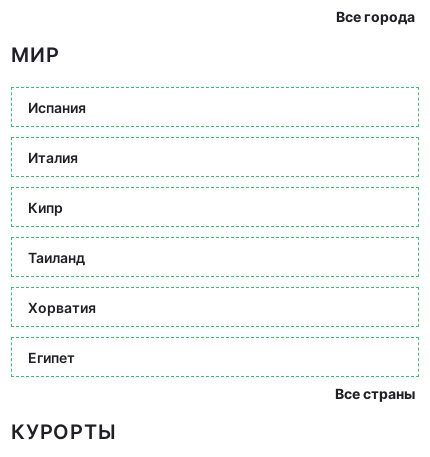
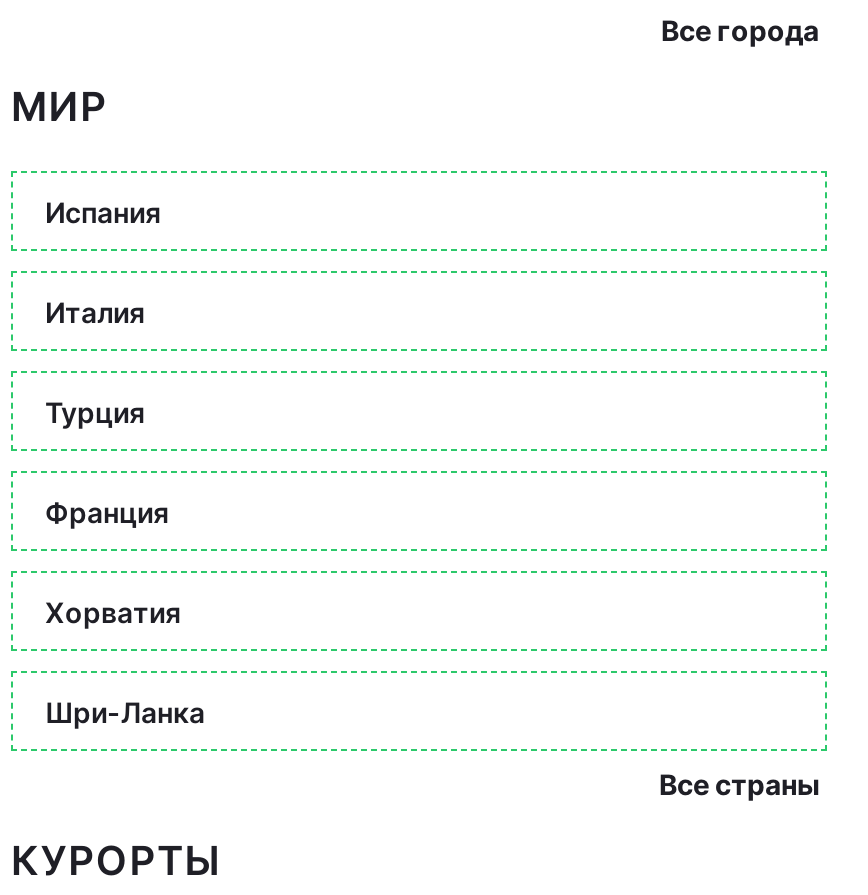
[28,198,63,215] Кипр -> [45,394,145,428] Турция
[28,248,85,265] Таиланд -> [45,494,169,528] Франция
[28,348,75,365] Египет -> [45,694,205,728] Шри-Ланка

